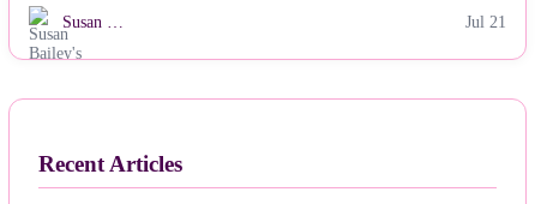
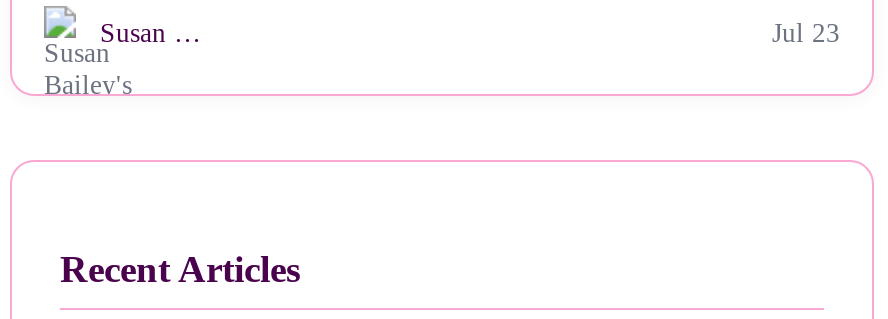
[465,13,506,31] Jul 21 -> [772,17,840,47] Jul 23

